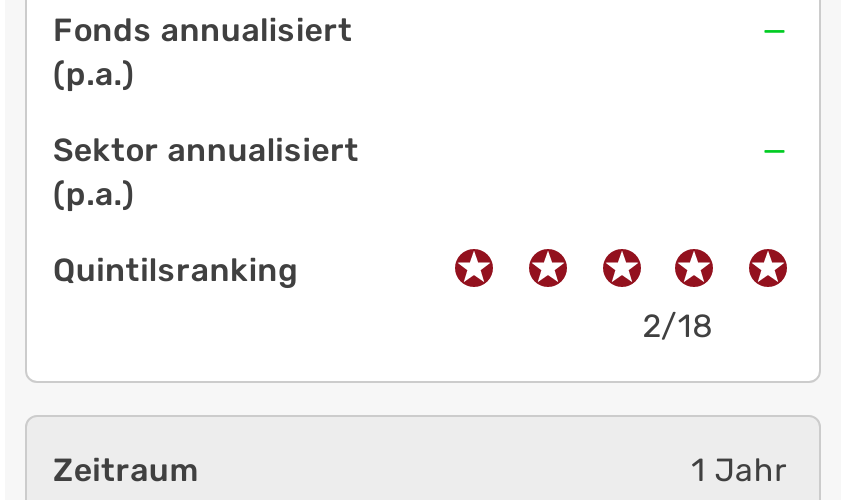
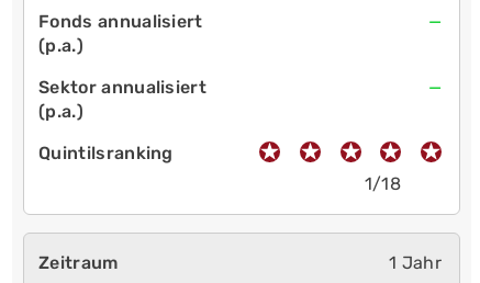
[642,306,713,344] 2/18 -> [364,173,401,194] 1/18

